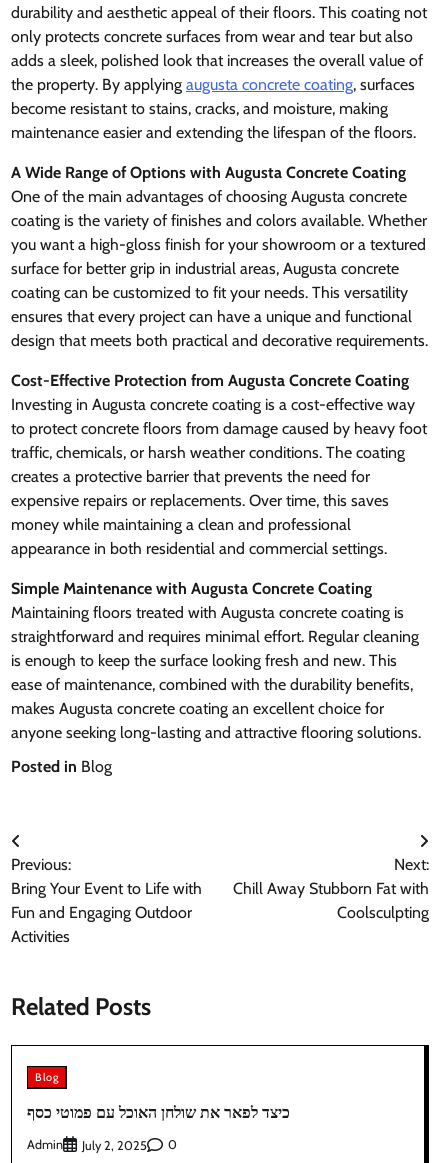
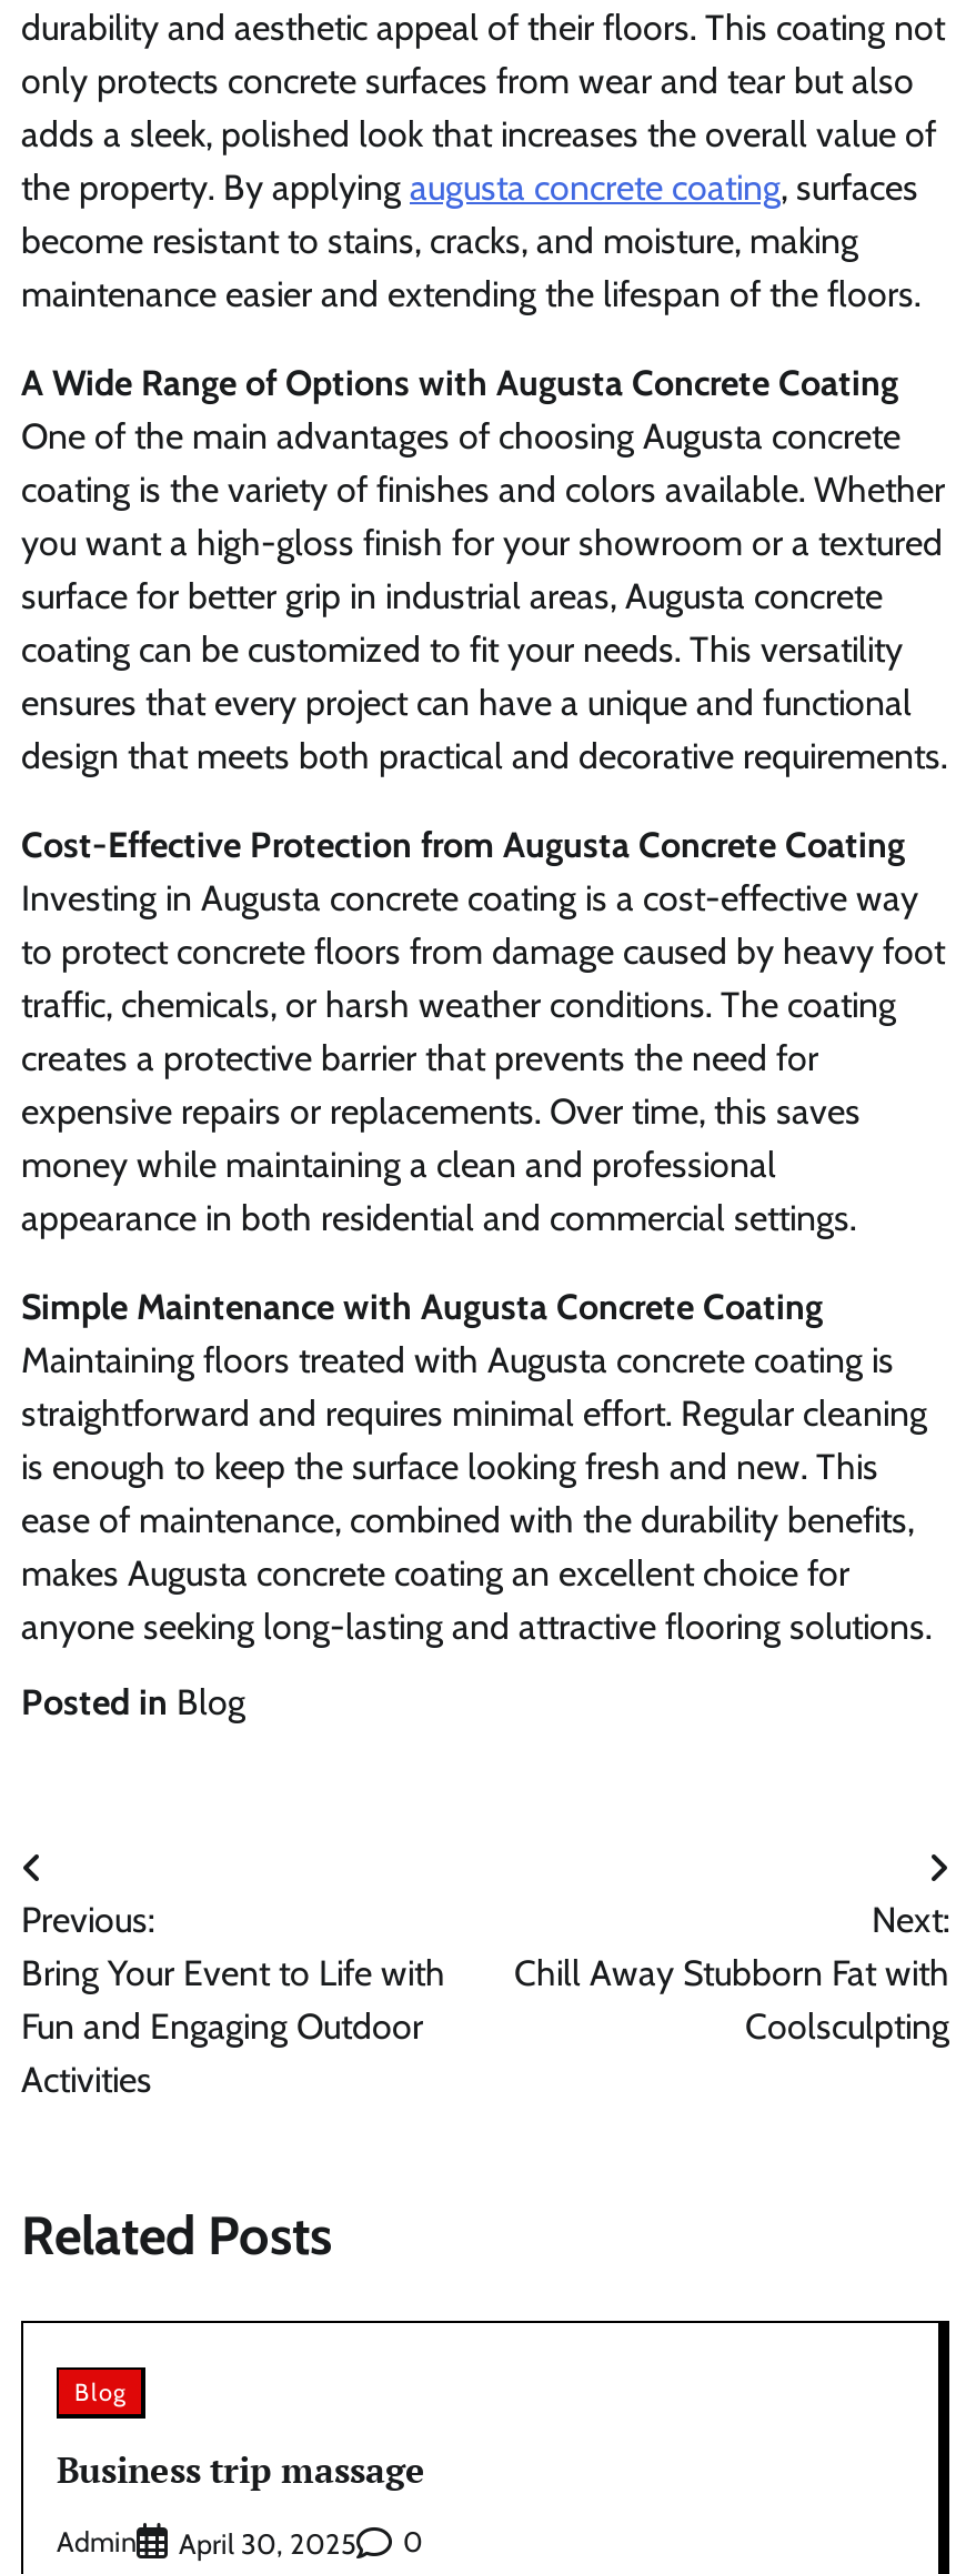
[27,1101,290,1123] כיצד לפאר את שולחן האוכל עם פמוטי כסף -> [57,2446,425,2494] Business trip massage
[82,1137,147,1152] July 2, 2025 -> [179,2526,356,2560] April 30, 2025

